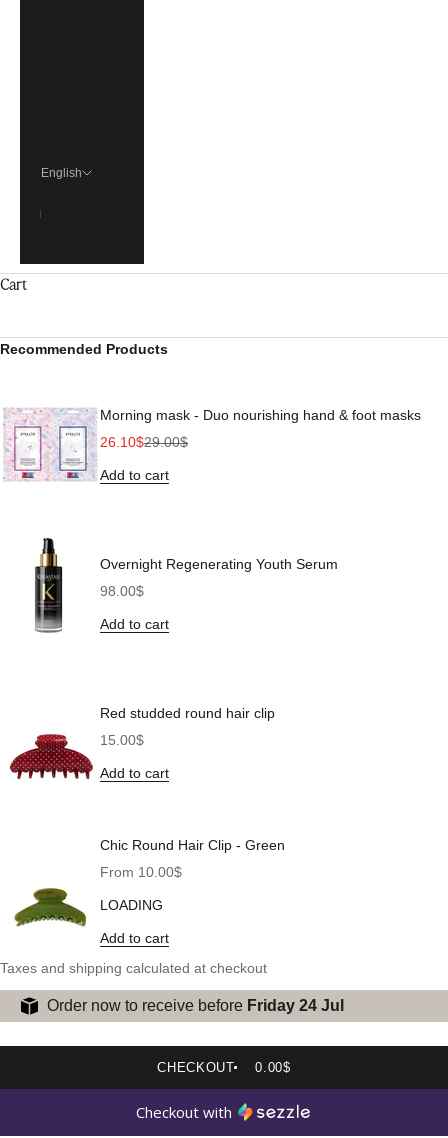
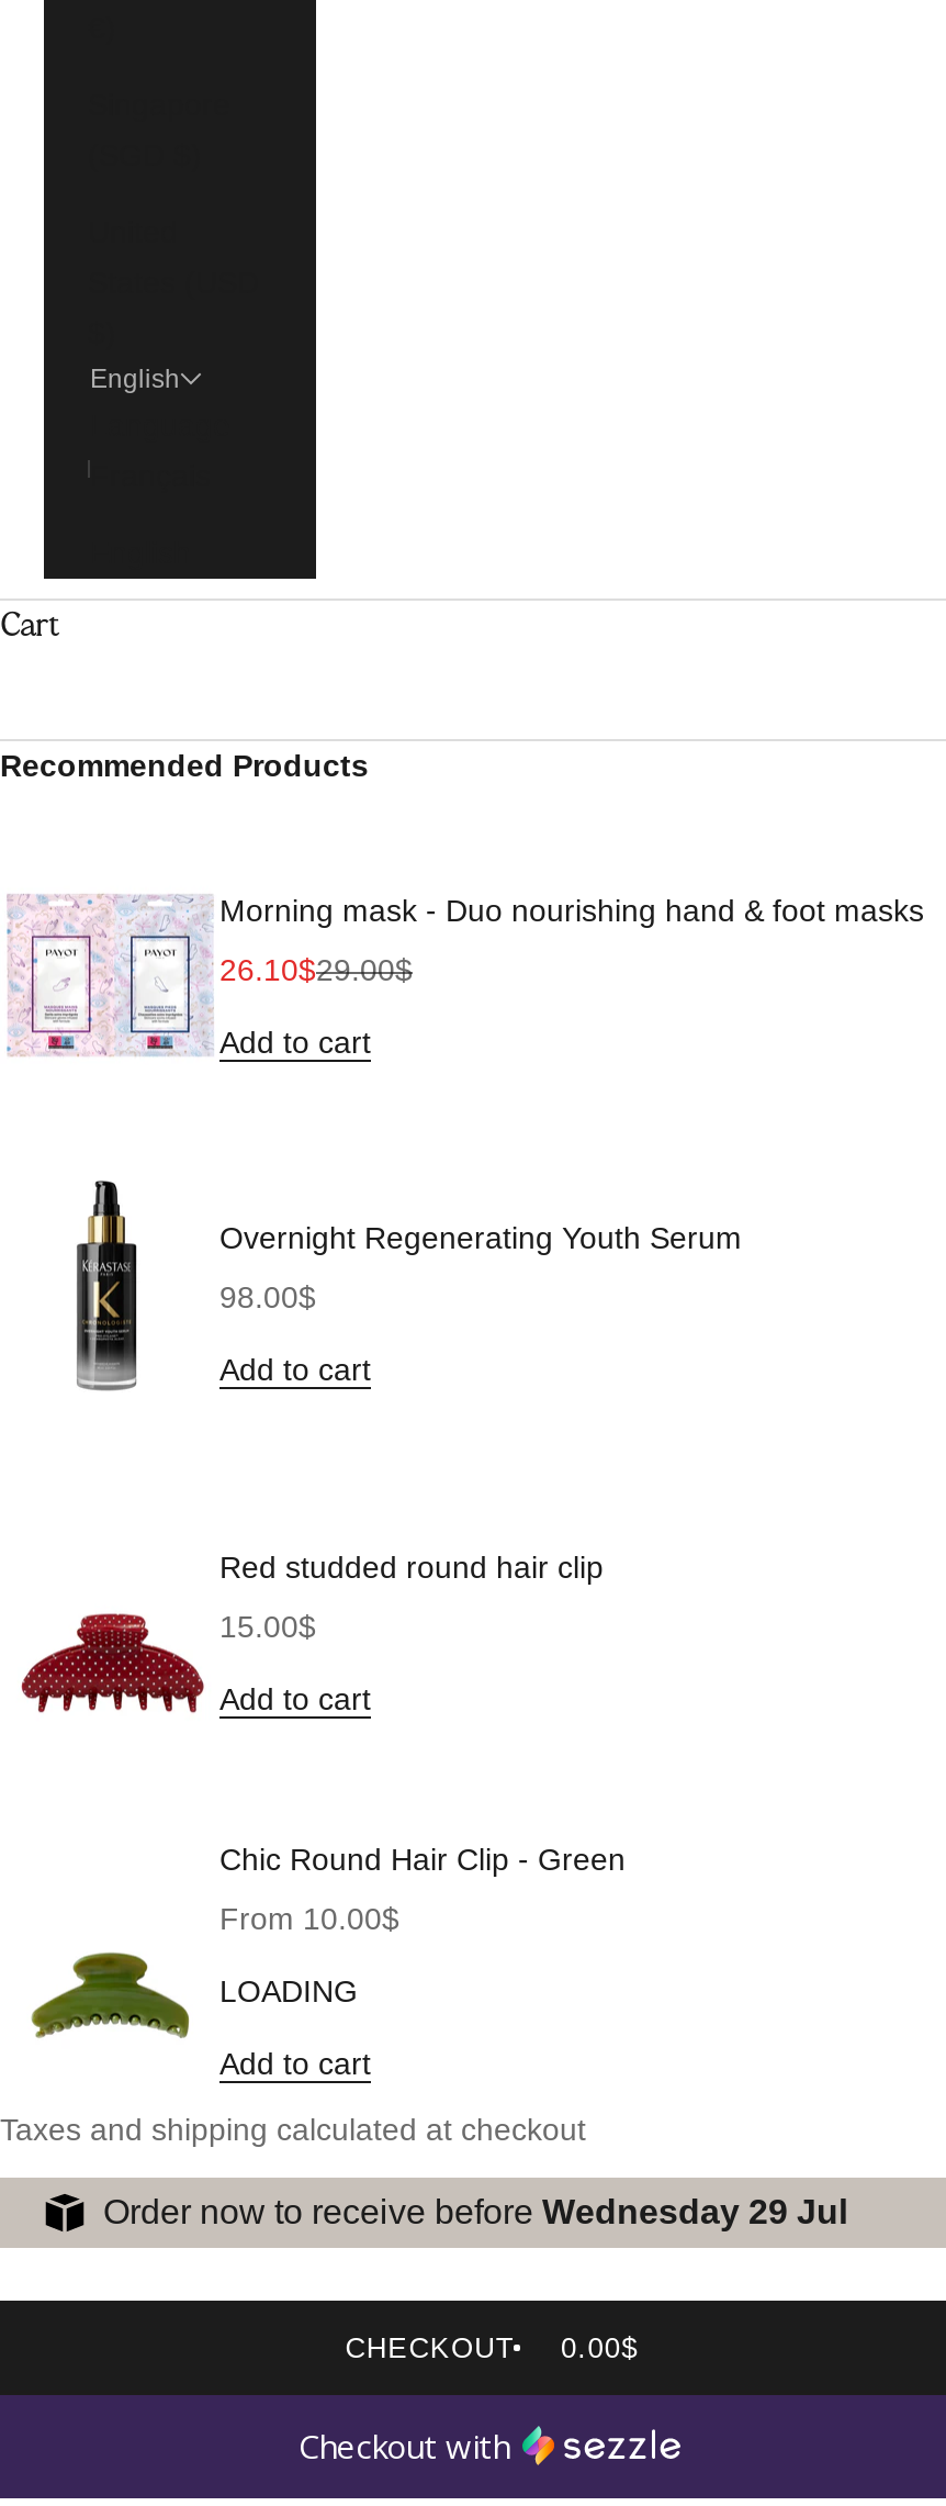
[47,997,344,1014] Order now to receive before Friday 24 Jul -> [103,2192,847,2229] Order now to receive before Wednesday 29 Jul

